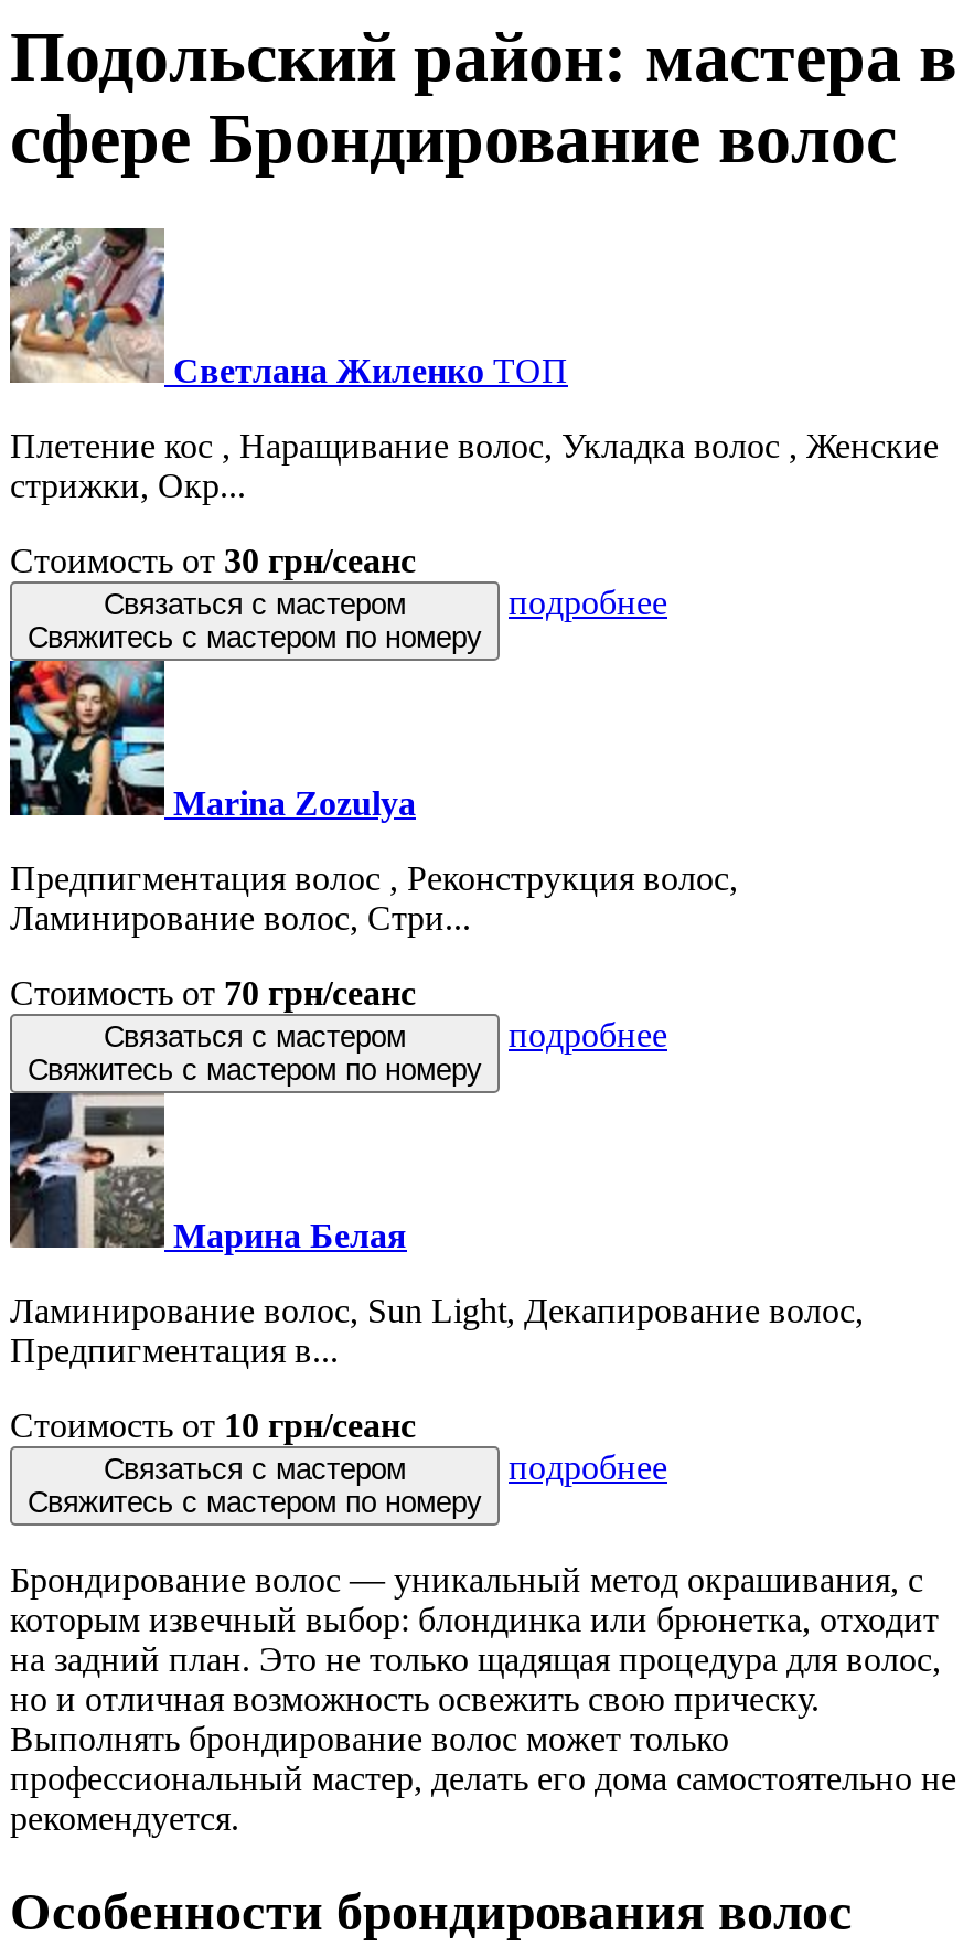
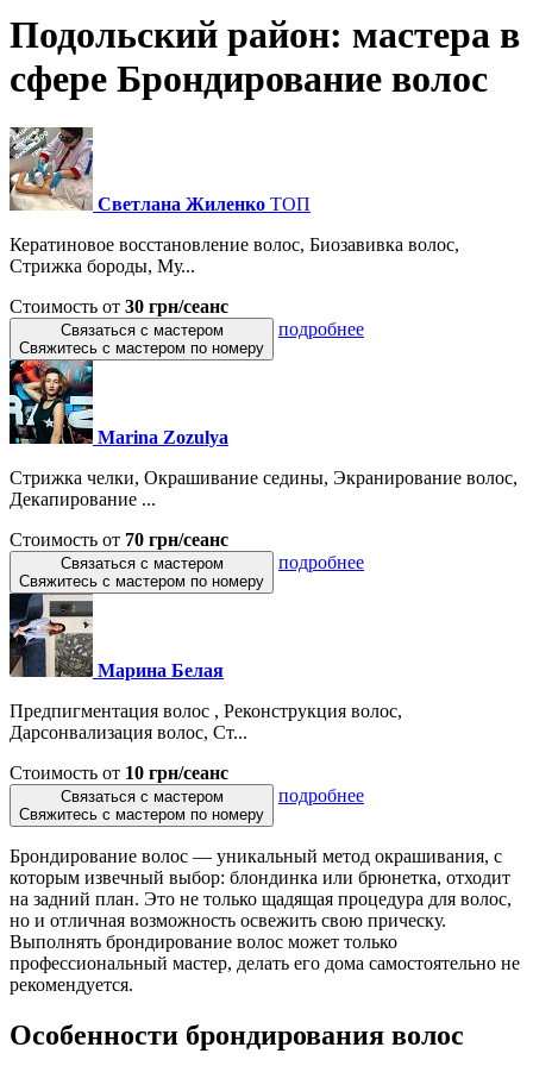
[10,427,939,504] Плетение кос , Наращивание волос, Укладка волос , Женские | стрижки, Окр... -> [10,234,459,276] Кератиновое восстановление волос, Биозавивка волос, | Стрижка бороды, Му...
moved [10,859,738,897] -> [10,701,402,721]: Предпигментация волос , Реконструкция волос,
[10,899,471,936] Ламинирование волос, Стри... -> [10,467,518,509] Стрижка челки, Окрашивание седины, Экранирование волос, | Декапирование ...
[10,1292,864,1369] Ламинирование волос, Sun Light, Декапирование волос, | Предпигментация в... -> [10,722,247,742] Дарсонвализация волос, Ст...

